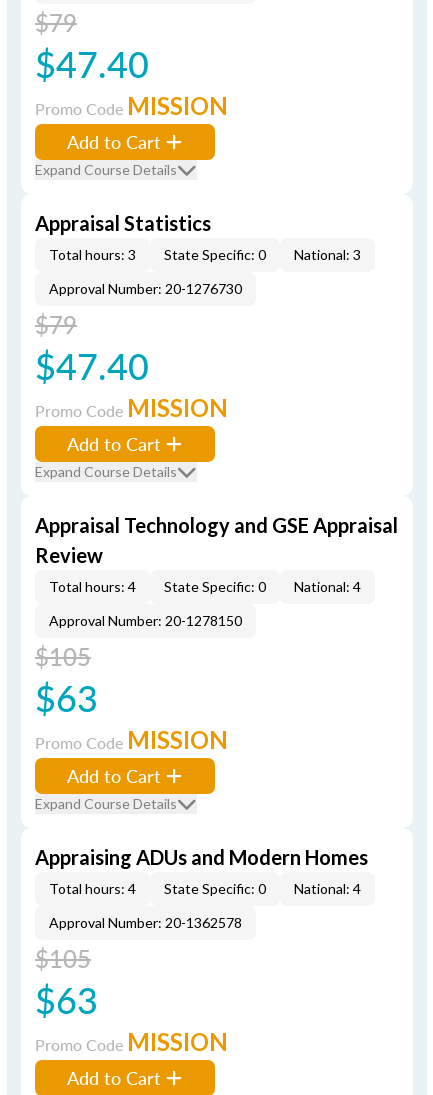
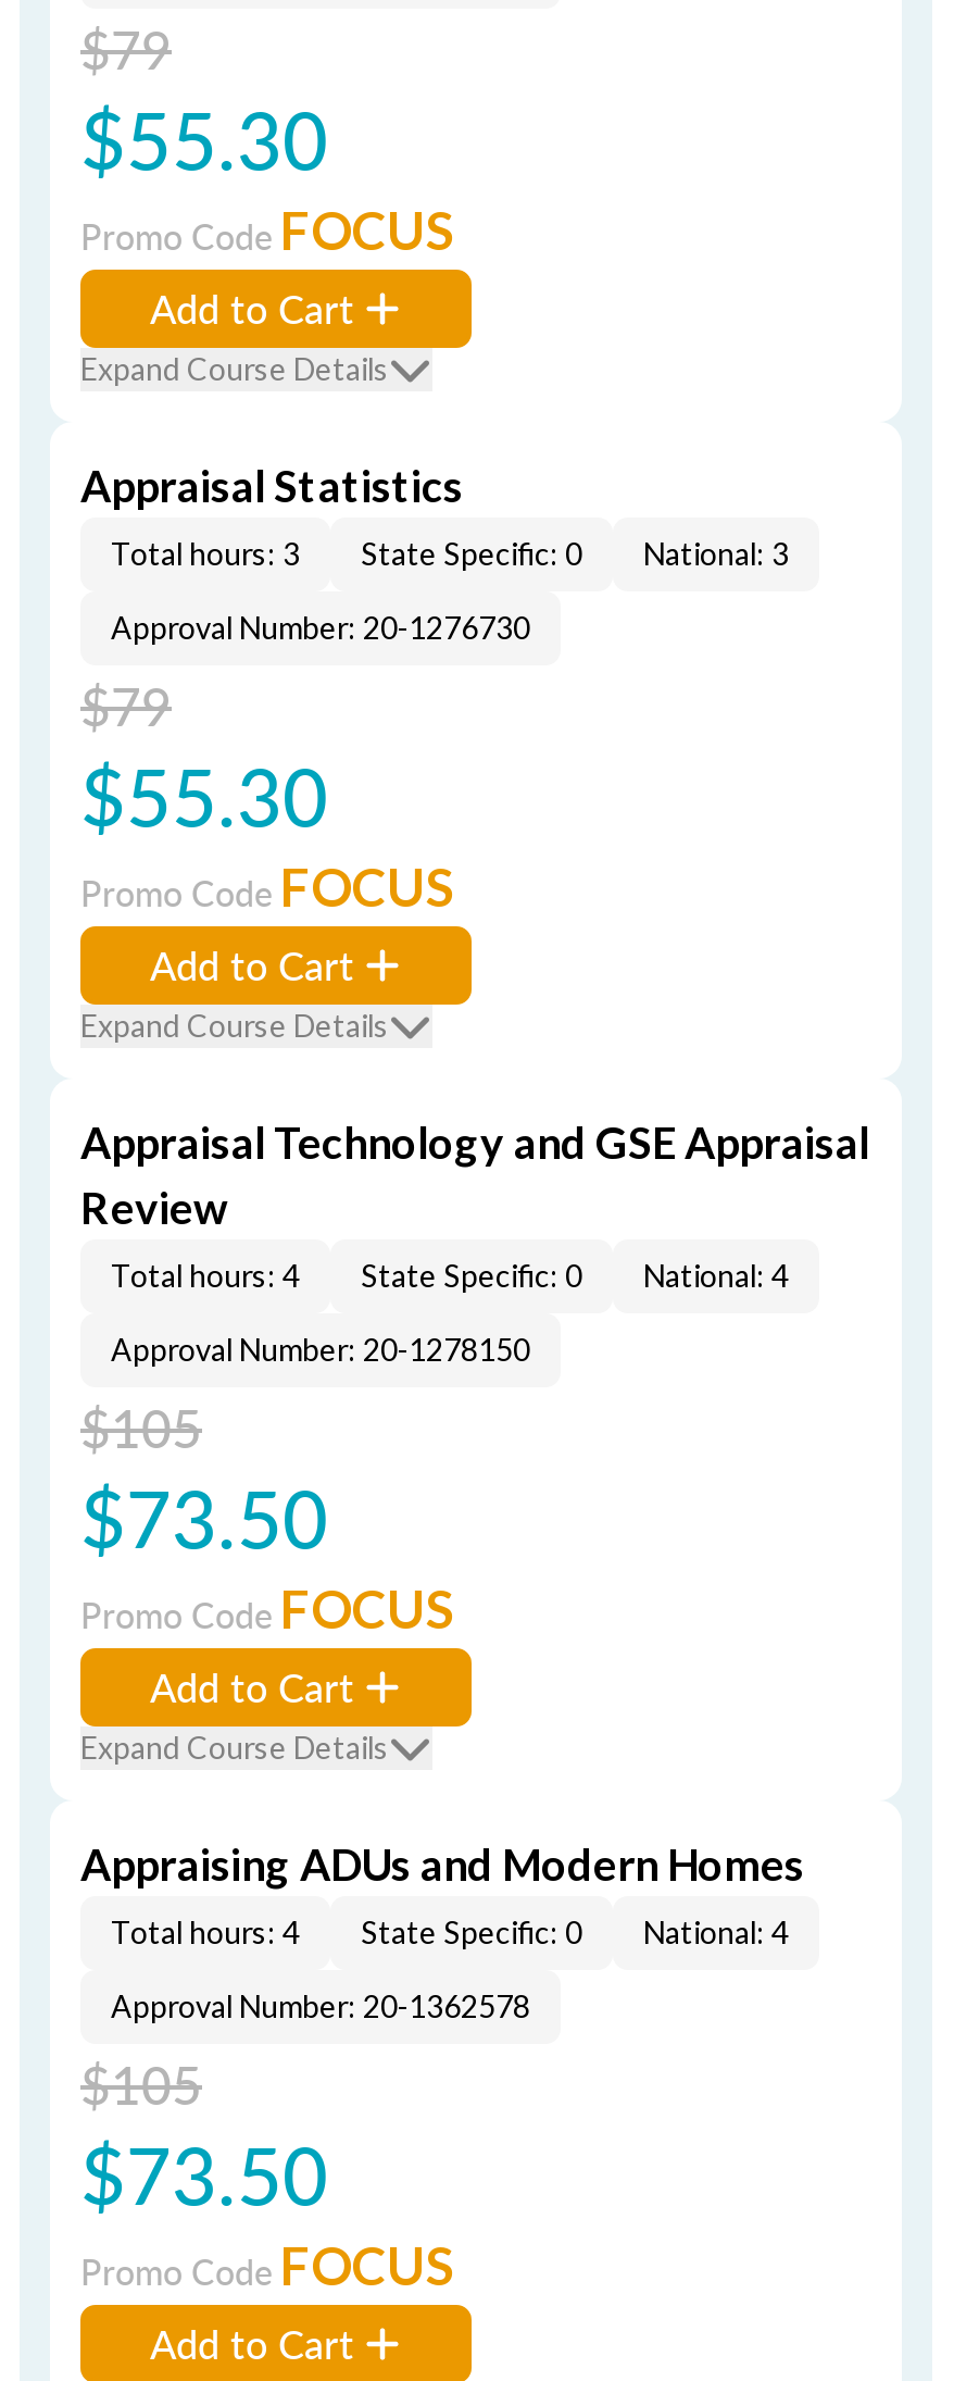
[35,38,149,89] $47.40 -> [80,83,328,194] $55.30
[35,91,228,120] Promo Code MISSION -> [80,198,454,261] Promo Code FOCUS
[35,340,149,391] $47.40 -> [80,739,328,850] $55.30
[35,393,228,422] Promo Code MISSION -> [80,855,454,918] Promo Code FOCUS
[35,672,98,723] $63 -> [80,1461,328,1572] $73.50
[35,725,228,754] Promo Code MISSION -> [80,1576,454,1640] Promo Code FOCUS
[35,974,98,1025] $63 -> [80,2118,328,2229] $73.50
[35,1027,228,1056] Promo Code MISSION -> [80,2233,454,2296] Promo Code FOCUS

